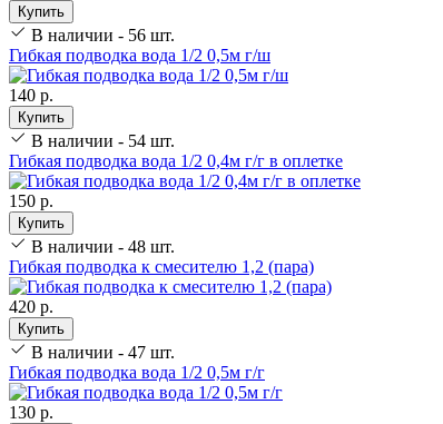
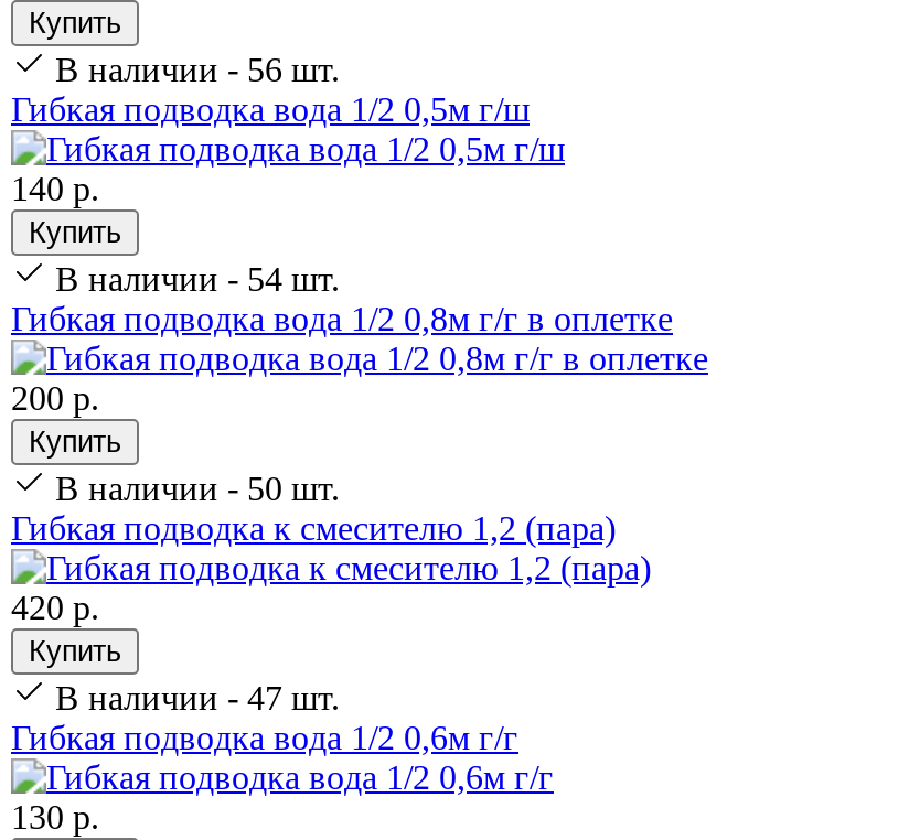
[9,151,343,170] Гибкая подводка вода 1/2 0,4м г/г в оплетке -> [11,300,673,337] Гибкая подводка вода 1/2 0,8м г/г в оплетке
[9,191,53,210] 150 р. -> [11,379,99,417] 200 р.
[27,237,175,256] В наличии - 48 шт. -> [46,470,340,507] В наличии - 50 шт.
[9,363,265,382] Гибкая подводка вода 1/2 0,5м г/г -> [11,719,518,756] Гибкая подводка вода 1/2 0,6м г/г

